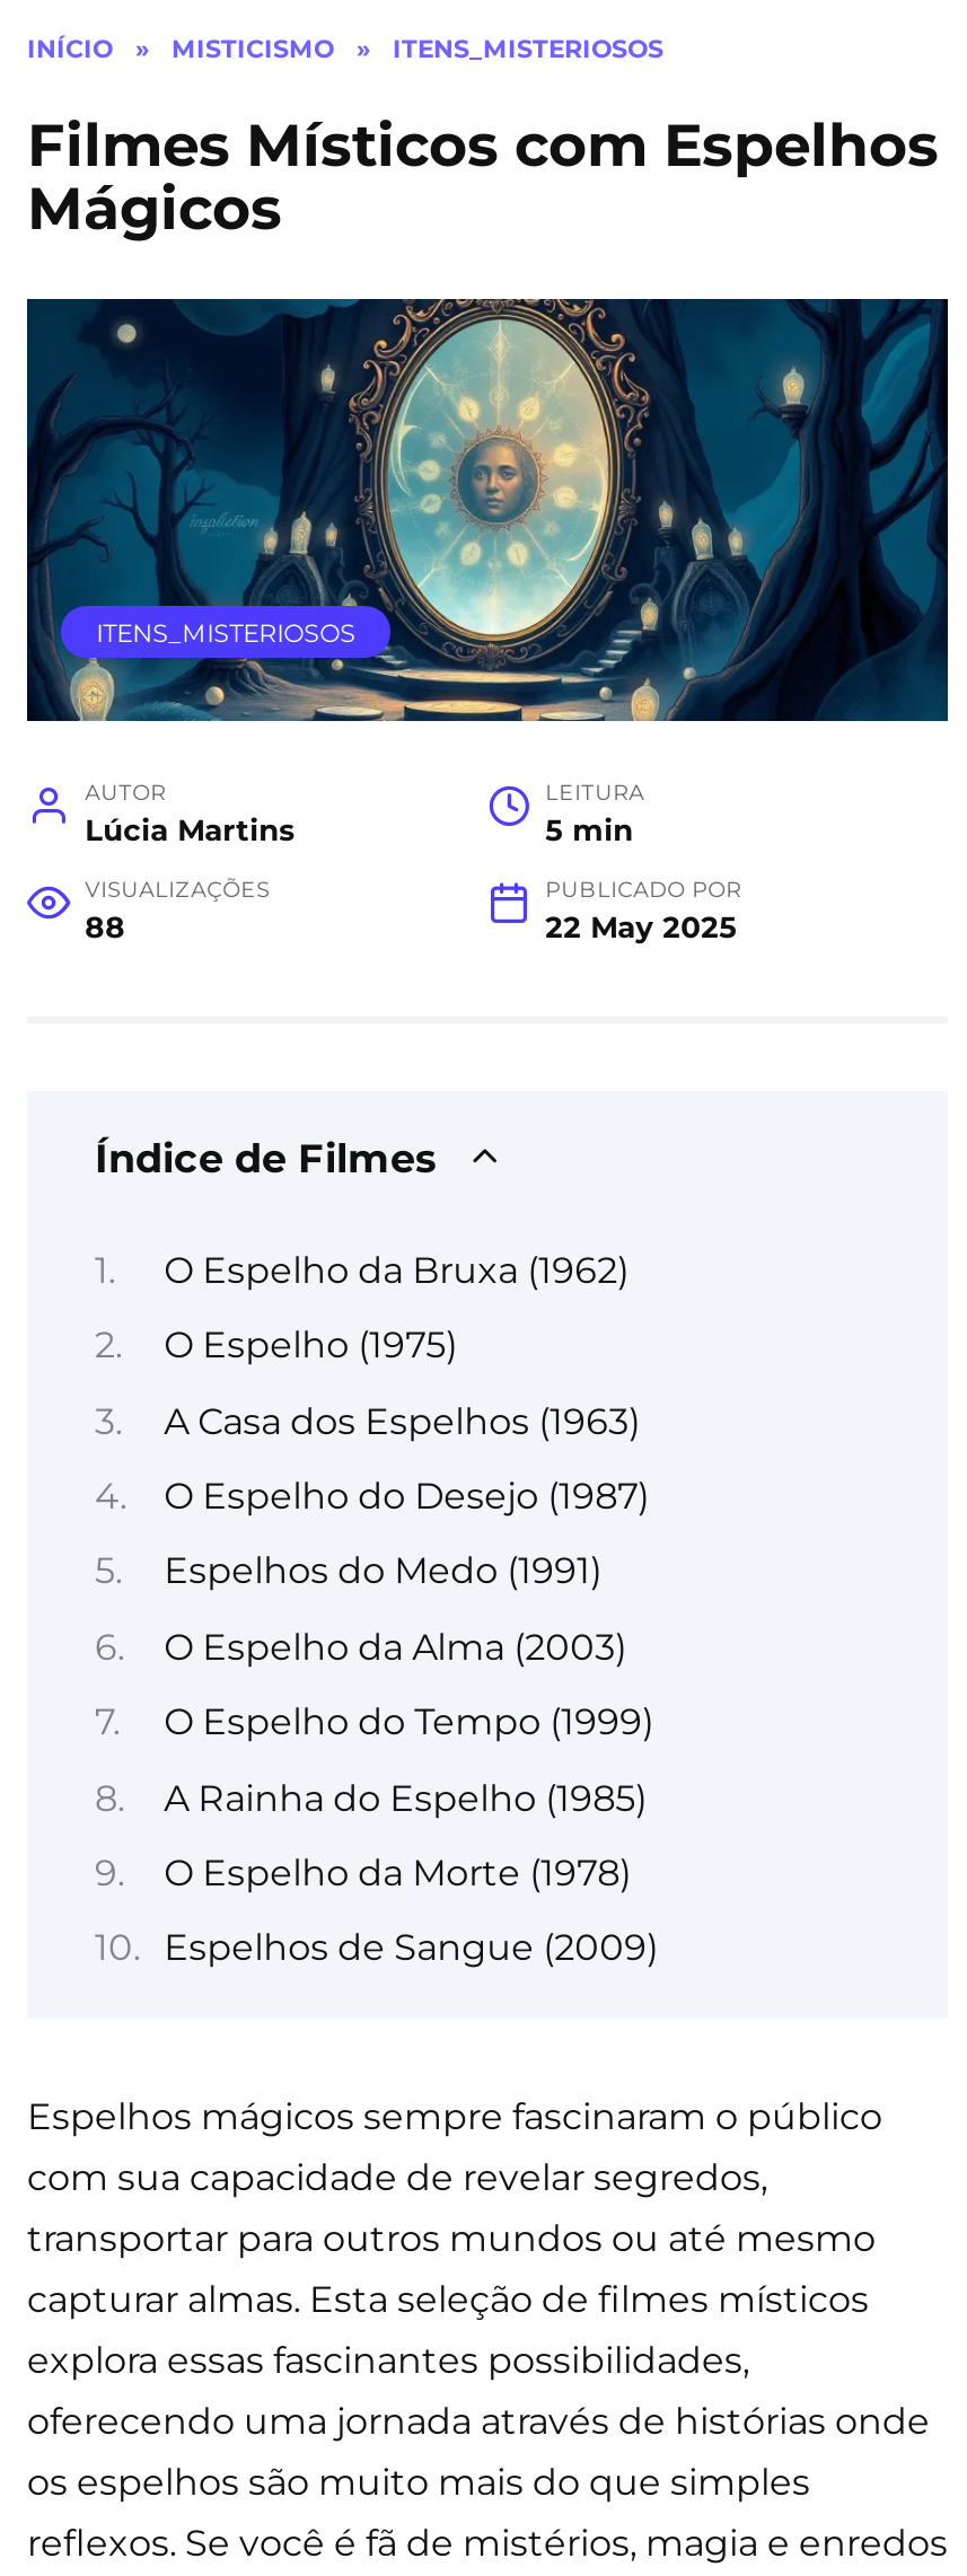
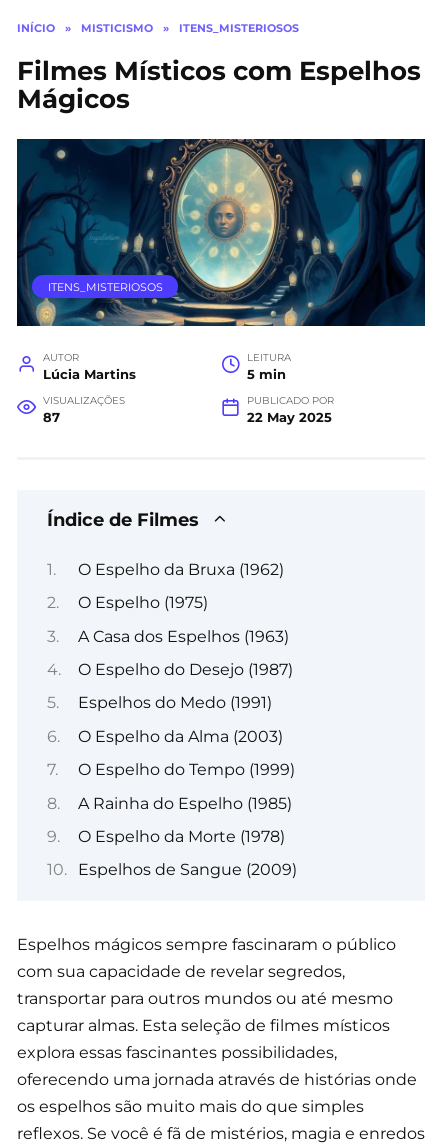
[85,911,125,945] 88 -> [43,410,60,425] 87

